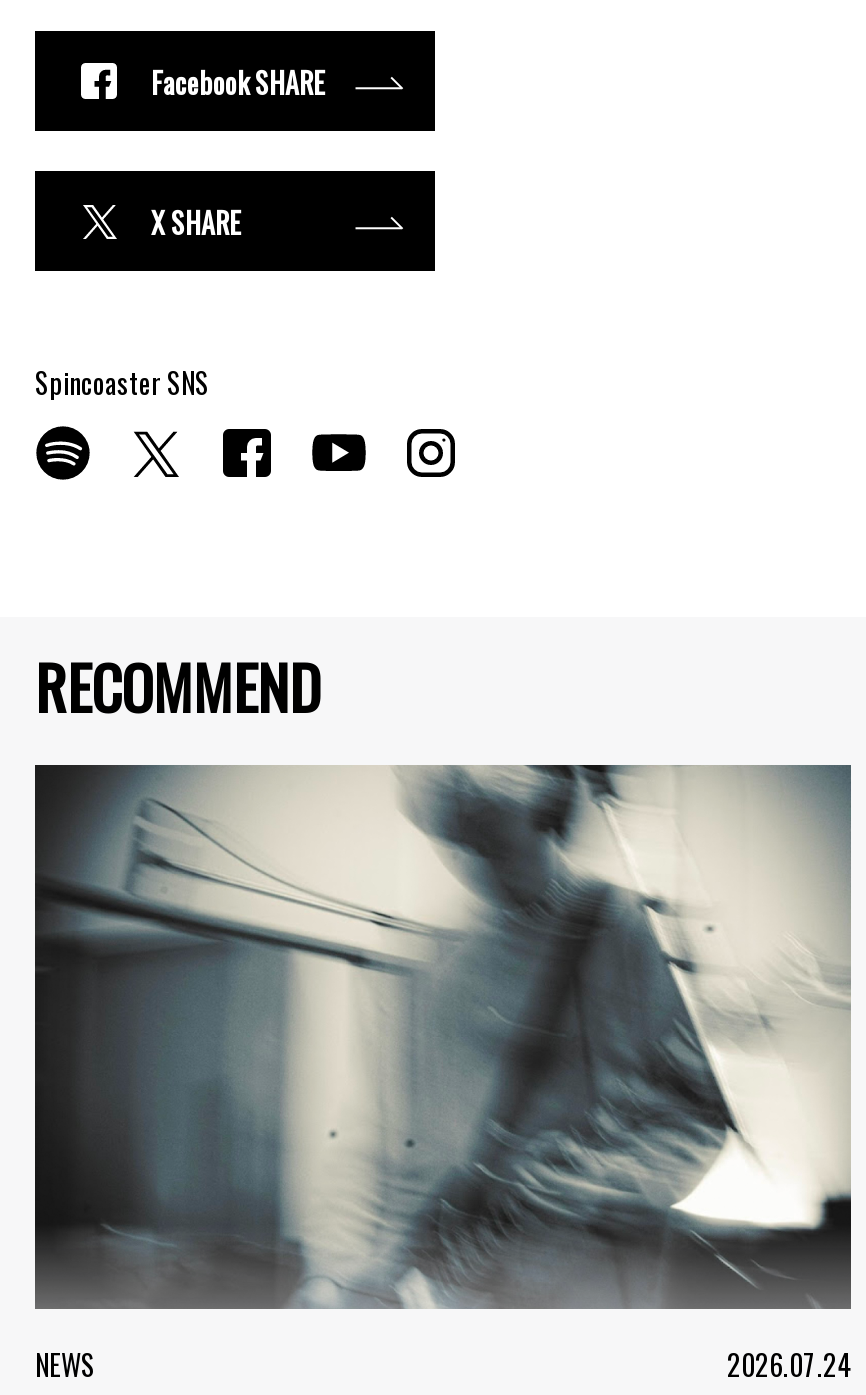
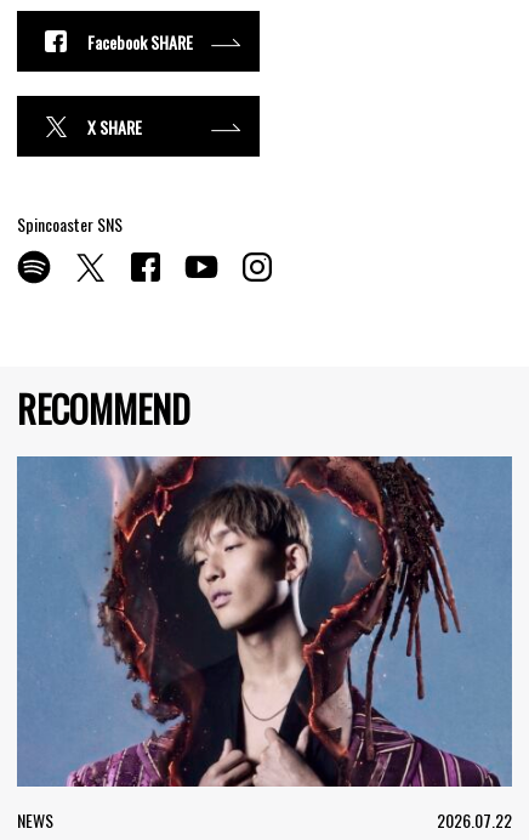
[33,763,853,1385] [image] | 2026.07.24 -> [16,455,513,833] [image] | 2026.07.22

